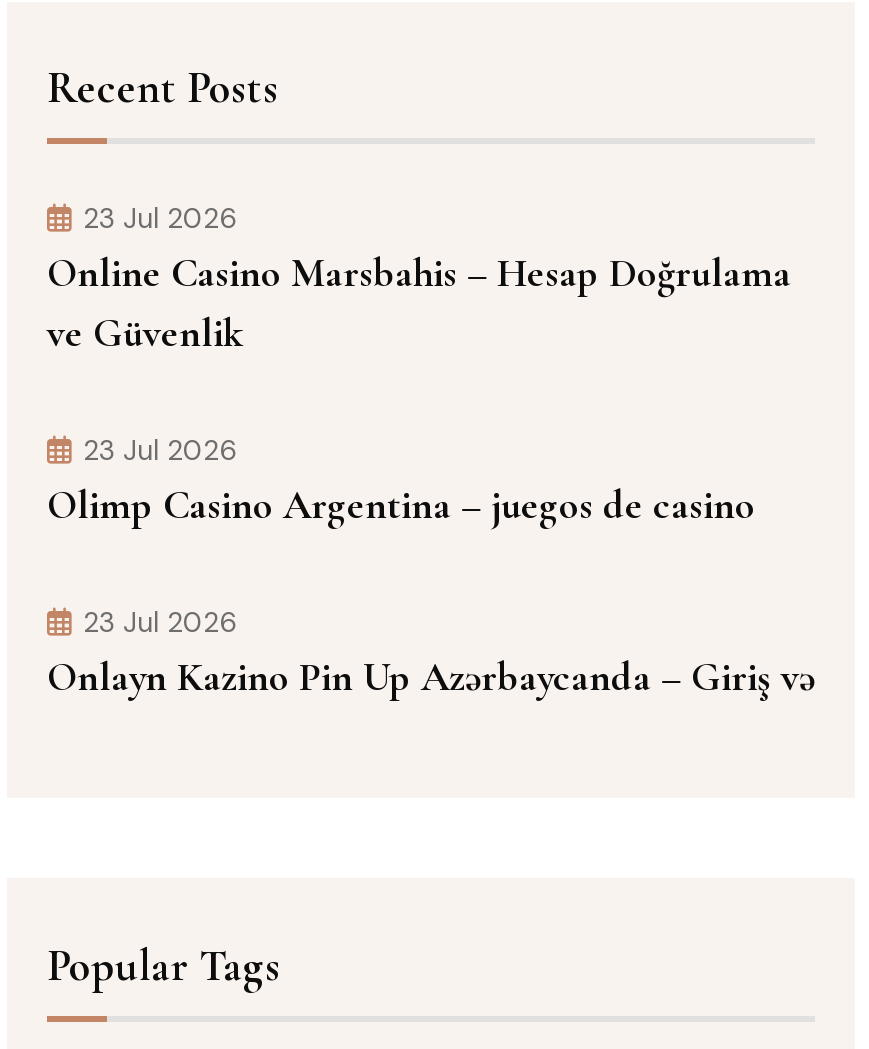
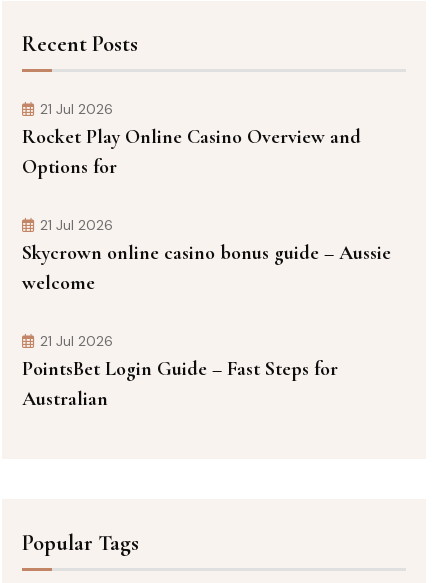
[47,200,791,358] 23 Jul 2026 | Online Casino Marsbahis – Hesap Doğrulama | ve Güvenlik -> [22,100,361,179] 21 Jul 2026 | Rocket Play Online Casino Overview and | Options for
[47,432,755,530] 23 Jul 2026 | Olimp Casino Argentina – juegos de casino -> [22,216,391,295] 21 Jul 2026 | Skycrown online casino bonus guide – Aussie | welcome
[47,604,815,702] 23 Jul 2026 | Onlayn Kazino Pin Up Azərbaycanda – Giriş və -> [22,332,338,411] 21 Jul 2026 | PointsBet Login Guide – Fast Steps for | Australian

